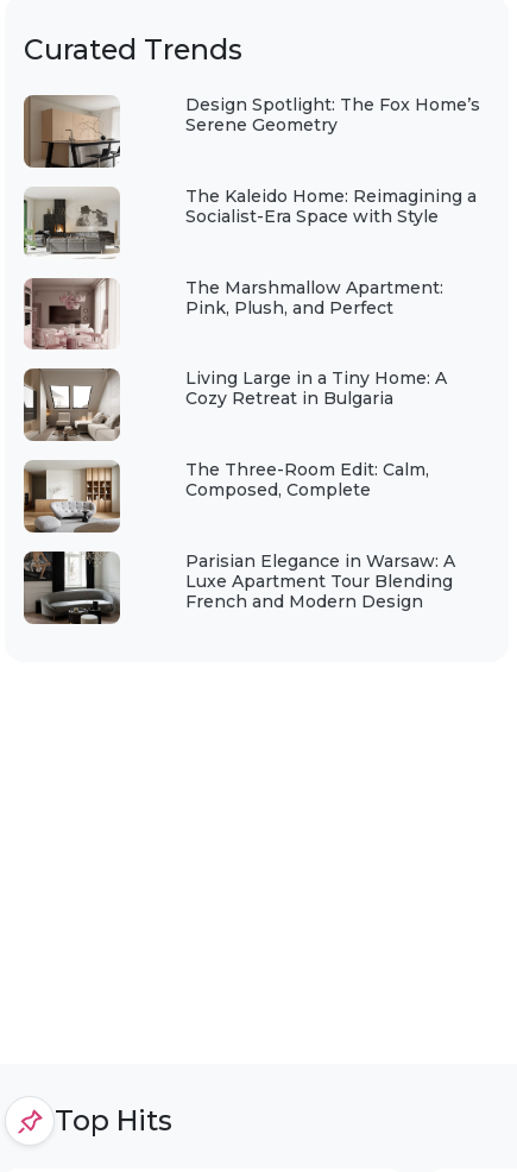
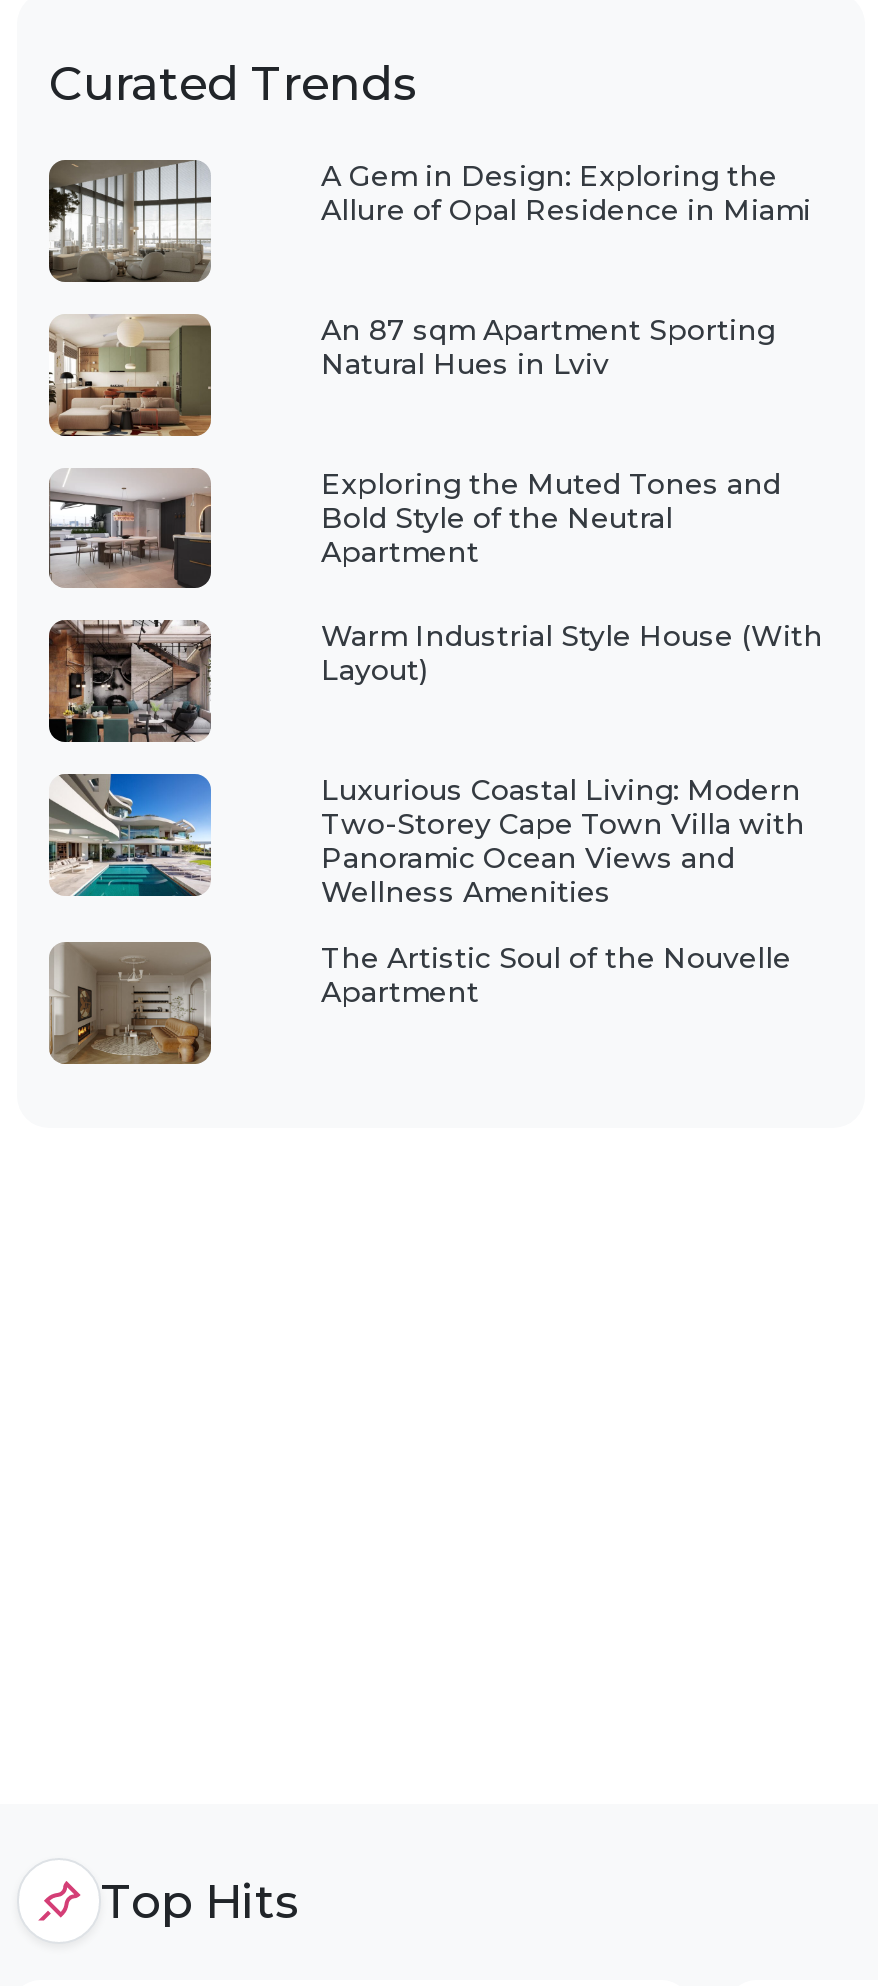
[23,95,119,168] [image] -> [47,160,211,280] [image]
[185,94,480,136] Design Spotlight: The Fox Home’s | Serene Geometry -> [321,158,811,228] A Gem in Design: Exploring the | Allure of Opal Residence in Miami
[24,188,119,259] [image] -> [47,314,211,438] [image]
[185,185,477,227] The Kaleido Home: Reimagining a | Socialist-Era Space with Style -> [321,312,775,382] An 87 sqm Apartment Sporting | Natural Hues in Lviv
[24,278,120,349] [image] -> [49,470,213,590] [image]
[185,276,443,318] The Marshmallow Apartment: | Pink, Plush, and Perfect -> [321,465,781,569] Exploring the Muted Tones and | Bold Style of the Neutral | Apartment
[24,368,119,442] [image] -> [47,620,211,744] [image]
[185,368,447,409] Living Large in a Tiny Home: A | Cozy Retreat in Bulgaria -> [321,619,823,689] Warm Industrial Style House (With | Layout)
[24,460,121,534] [image] -> [49,772,213,898] [image]
[185,459,429,501] The Three-Room Edit: Calm, | Composed, Complete -> [321,773,805,911] Luxurious Coastal Living: Modern | Two-Storey Cape Town Villa with | Panoramic Ocean Views and | Wellness Amenities
[24,550,119,625] [image] -> [49,940,211,1066] [image]
[185,550,455,612] Parisian Elegance in Warsaw: A | Luxe Apartment Tour Blending | French and Modern Design -> [321,941,791,1011] The Artistic Soul of the Nouvelle | Apartment

